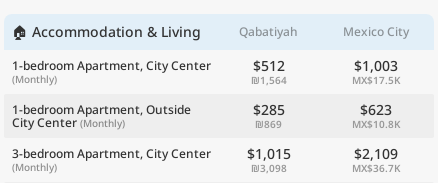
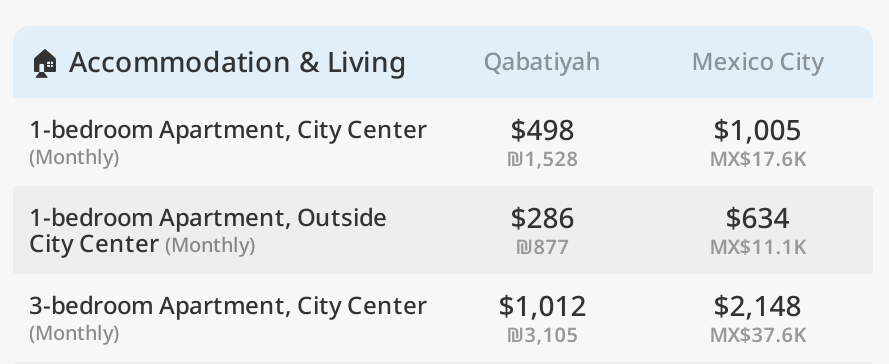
[251,56,287,87] $512 | ₪1,564 -> [507,110,579,172] $498 | ₪1,528
[352,56,400,87] $1,003 | MX$17.5K -> [709,110,805,172] $1,005 | MX$17.6K
[253,100,285,131] $285 | ₪869 -> [511,198,575,260] $286 | ₪877
[352,100,400,131] $623 | MX$10.8K -> [709,198,805,260] $634 | MX$11.1K
[247,144,291,175] $1,015 | ₪3,098 -> [499,286,587,348] $1,012 | ₪3,105
[352,144,400,175] $2,109 | MX$36.7K -> [709,286,805,348] $2,148 | MX$37.6K

